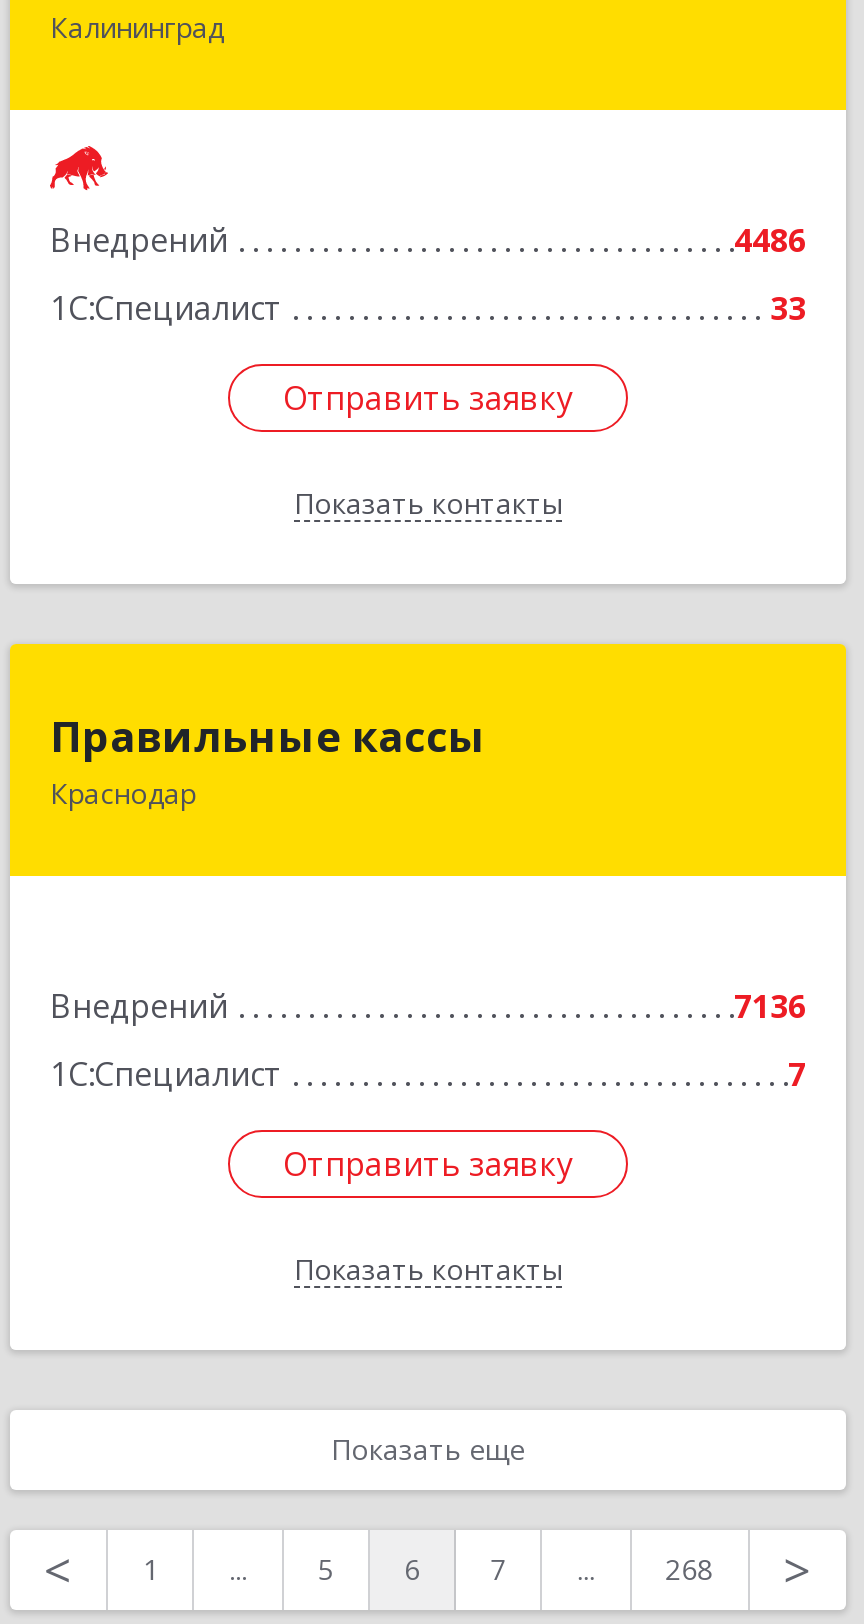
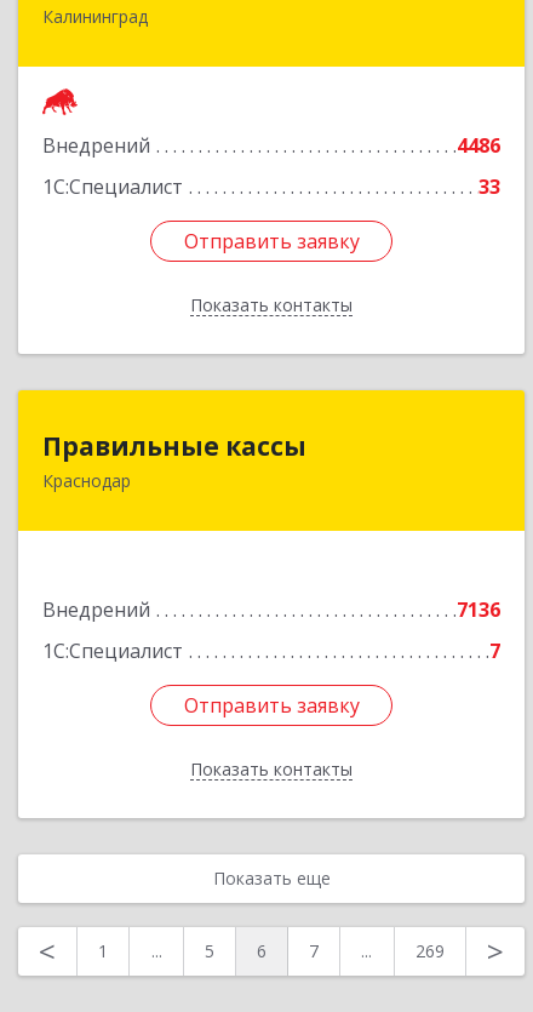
[665,1550,713,1588] 268 -> [415,939,444,962] 269

